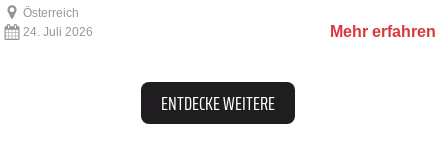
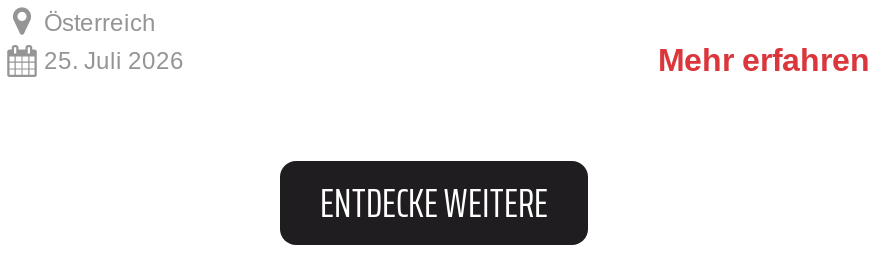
[20,25,93,39] 24. Juli 2026 -> [38,47,184,75] 25. Juli 2026

